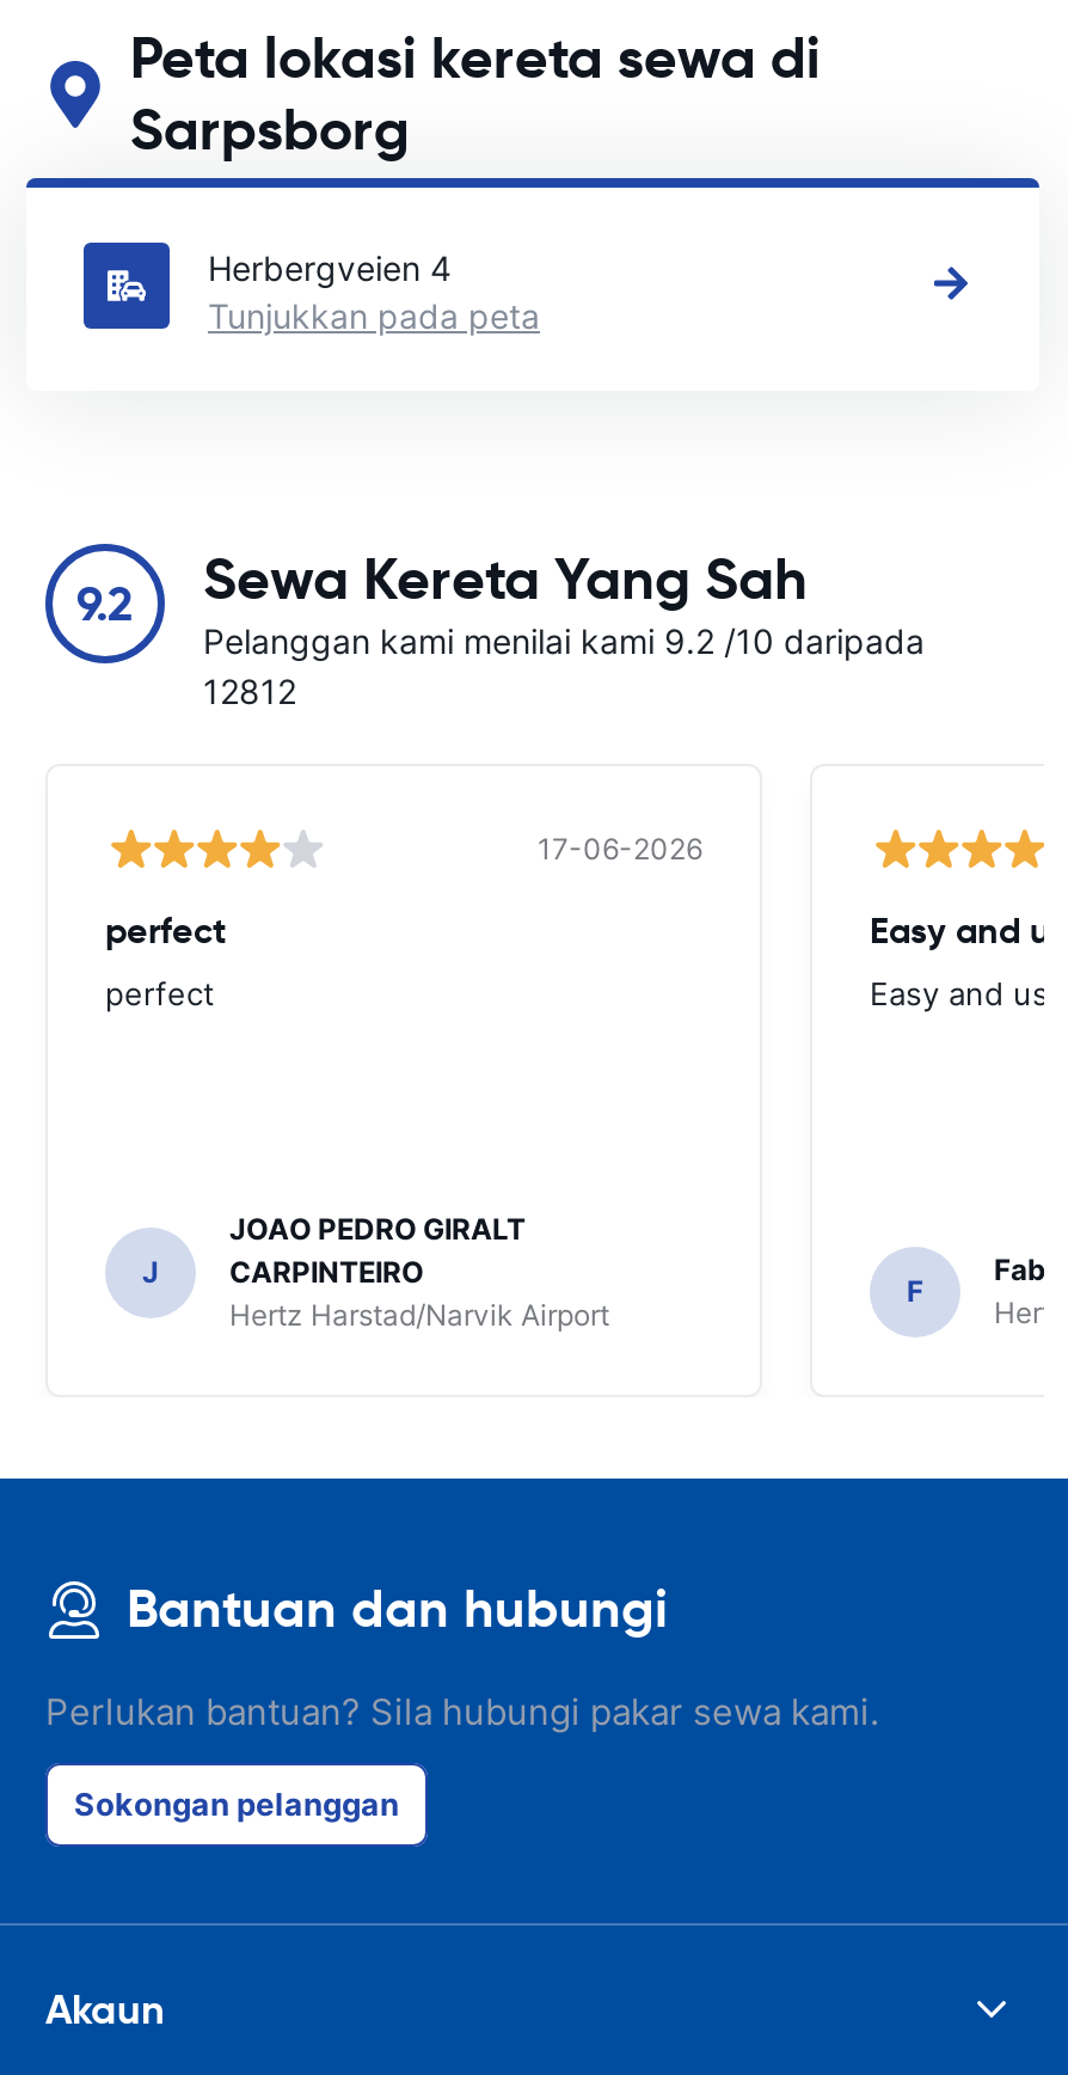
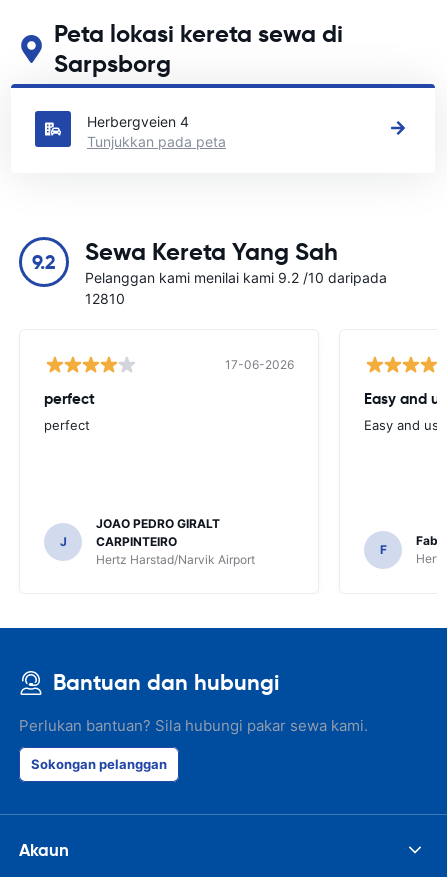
[203,671,296,711] 12812 -> [85,290,125,307] 12810

